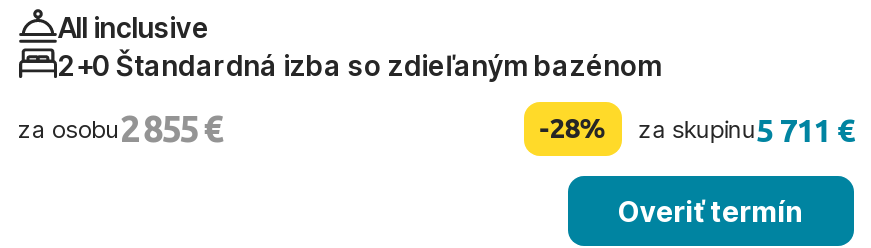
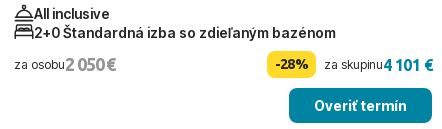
[18,109,221,149] za osobu2 855 € -> [14,54,115,74] za osobu2 050 €
[539,112,854,148] -28% za skupinu5 711 € -> [275,56,432,74] -28% za skupinu4 101 €

